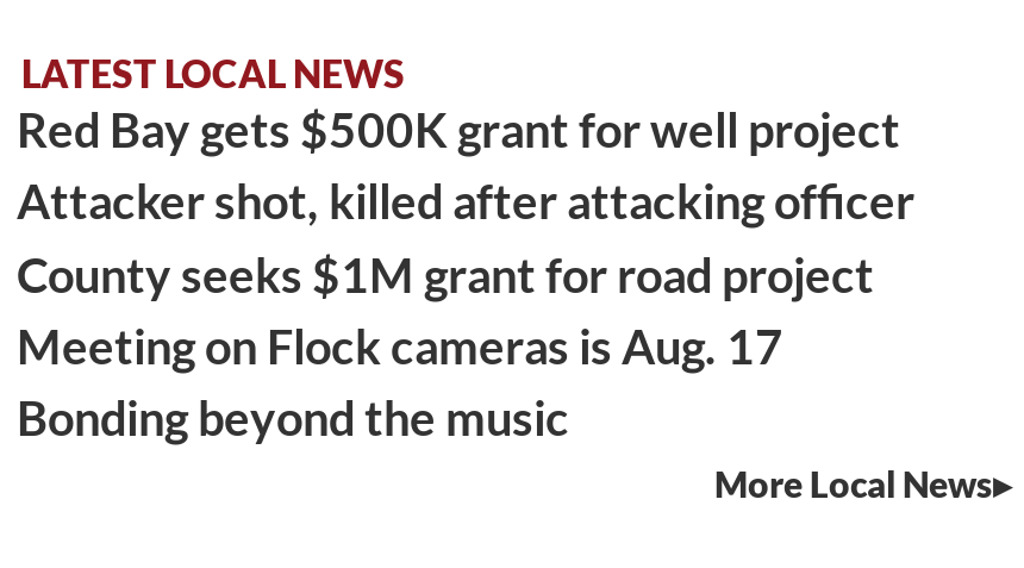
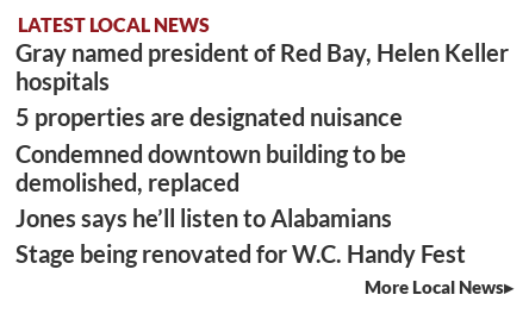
[17,100,914,446] Red Bay gets $500K grant for well project | Attacker shot, killed after attacking officer | County seeks $1M grant for road project | Meeting on Flock cameras is Aug. 17 | Bonding beyond the music -> [15,38,509,268] Gray named president of Red Bay, Helen Keller | hospitals | 5 properties are designated nuisance | Condemned downtown building to be | demolished, replaced | Jones says he’ll listen to Alabamians | Stage being renovated for W.C. Handy Fest

